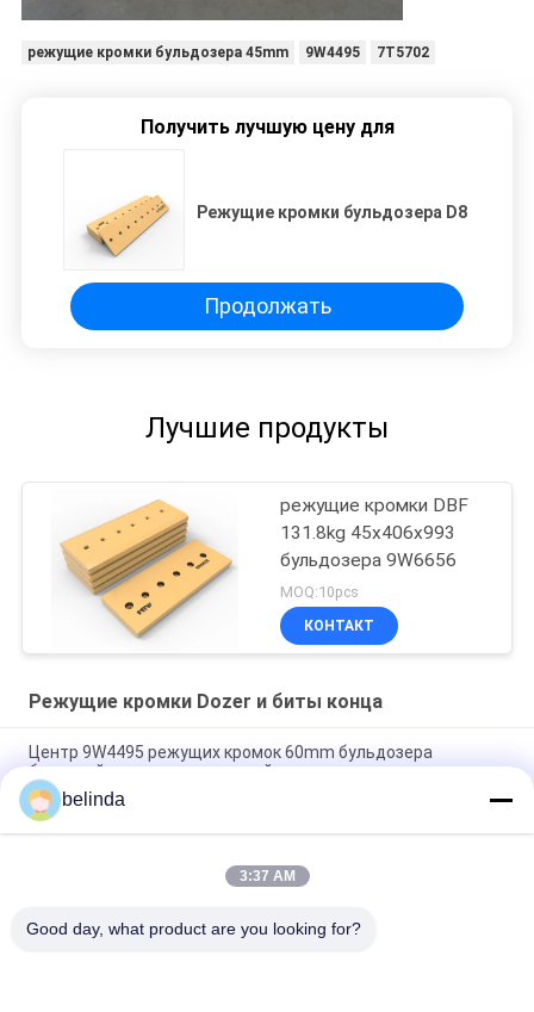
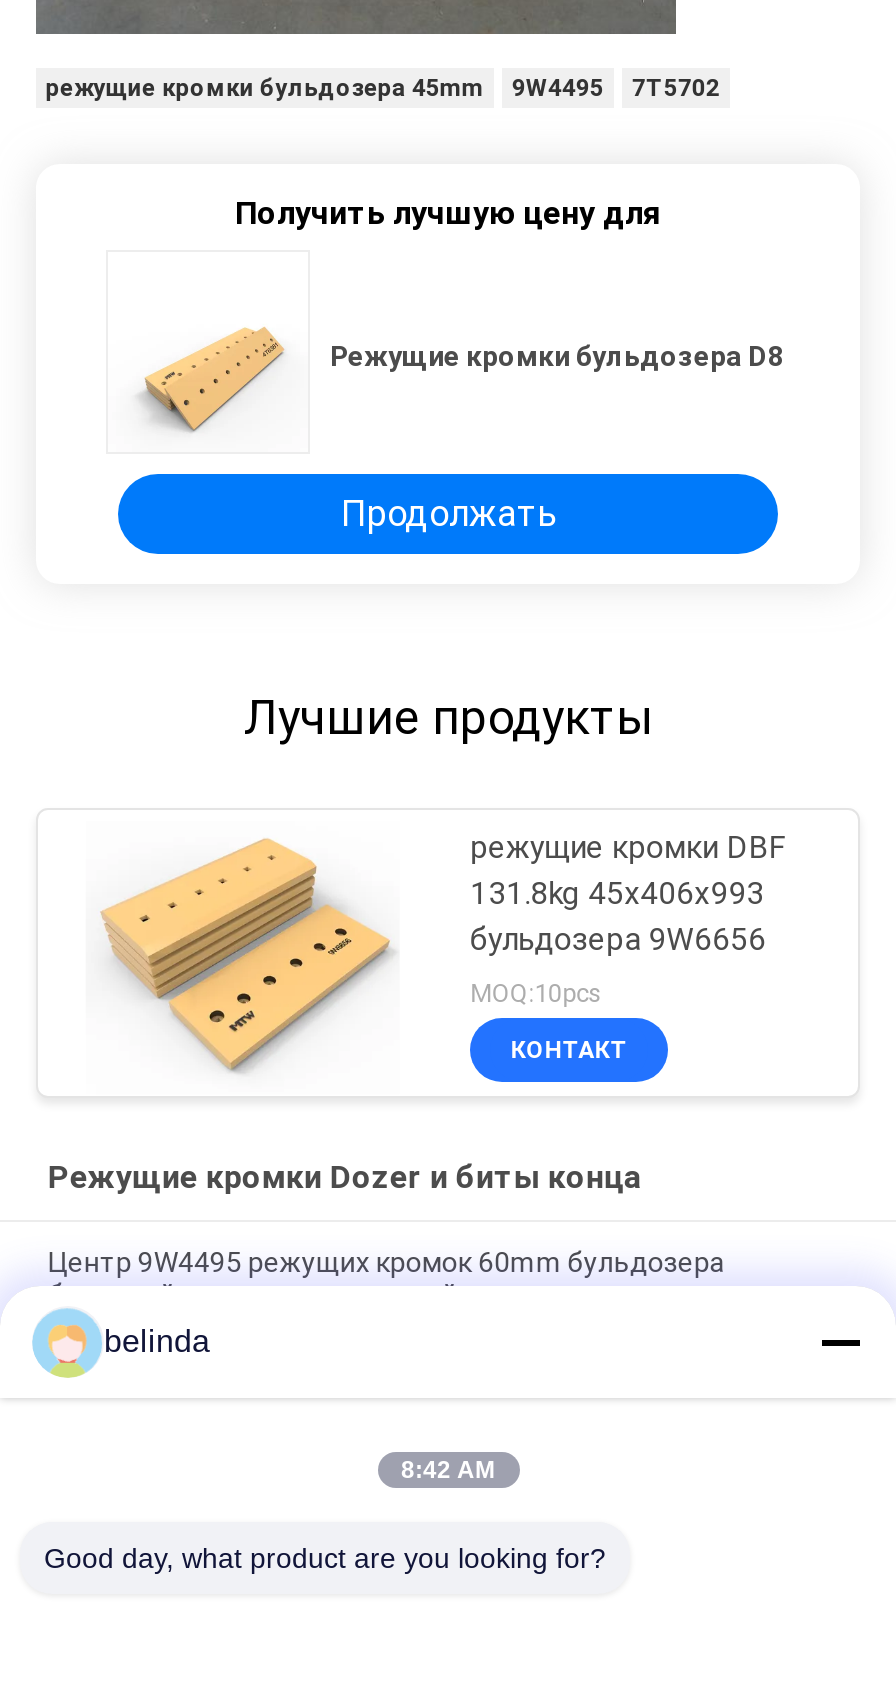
[239,868,295,884] 3:37 AM -> [401,1456,495,1484] 8:42 AM

